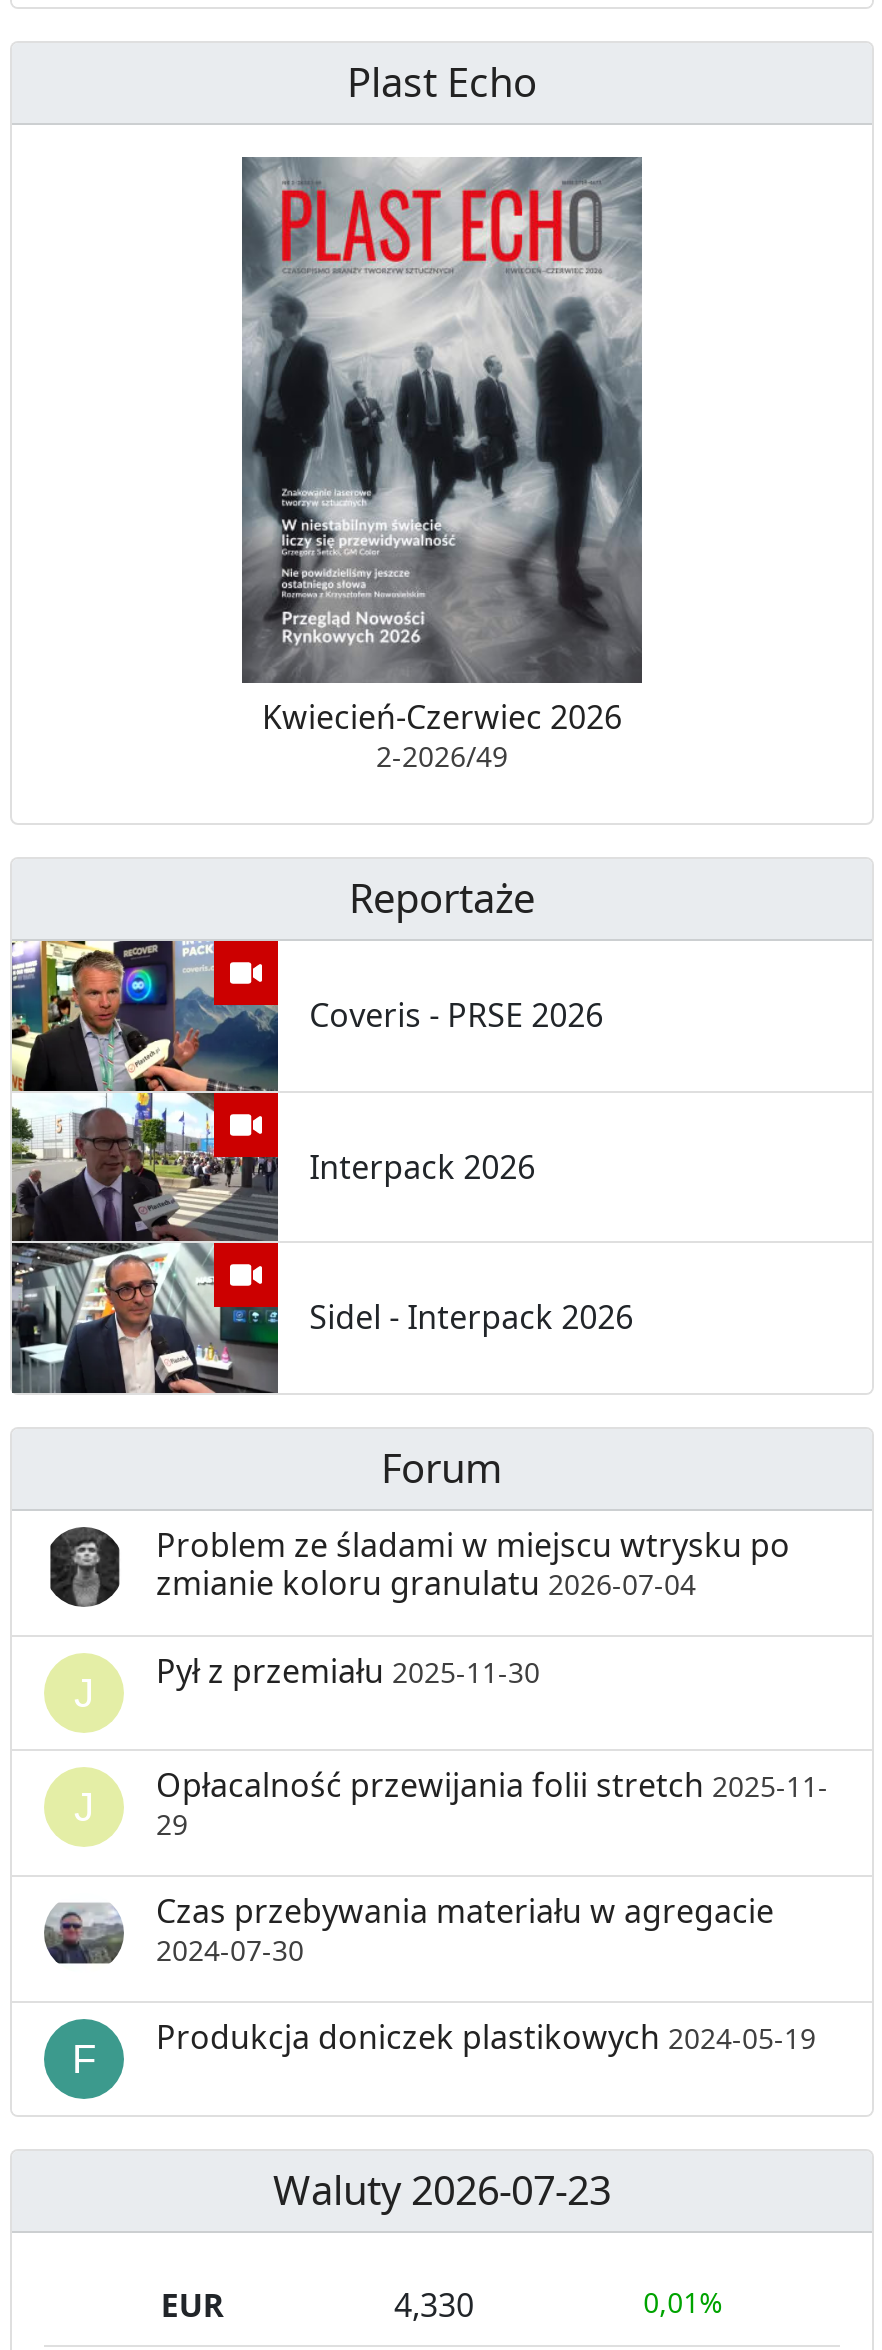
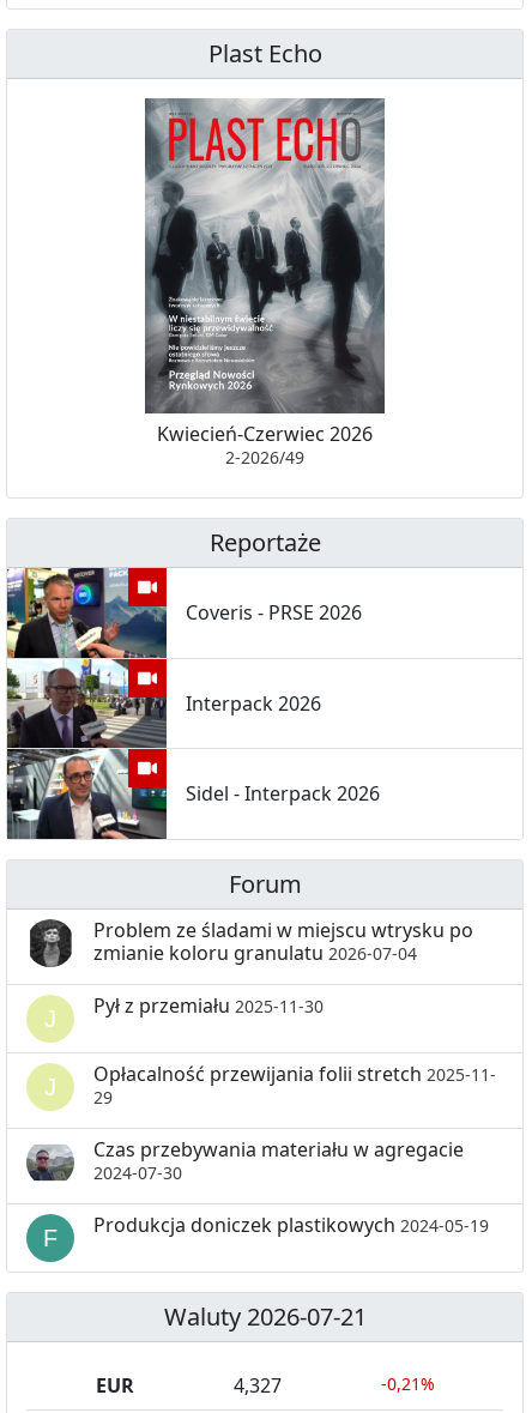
[273,2163,611,2217] Waluty 2026-07-23 -> [164,1300,366,1333] Waluty 2026-07-21
[394,2283,474,2327] 4,330 -> [233,1372,281,1399] 4,327
[643,2283,723,2321] 0,01% -> [380,1372,434,1395] -0,21%

